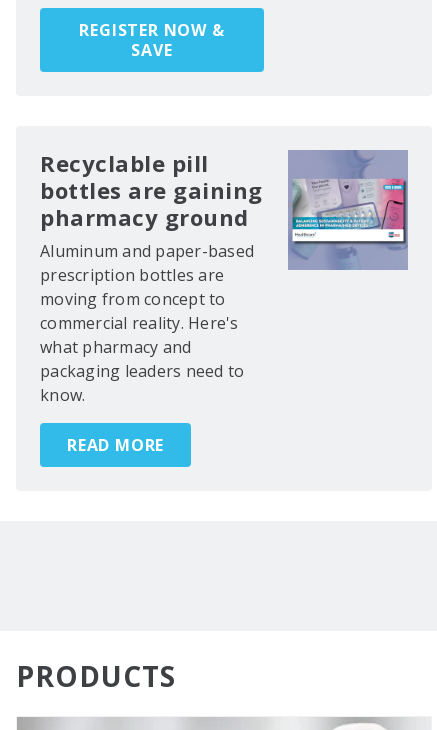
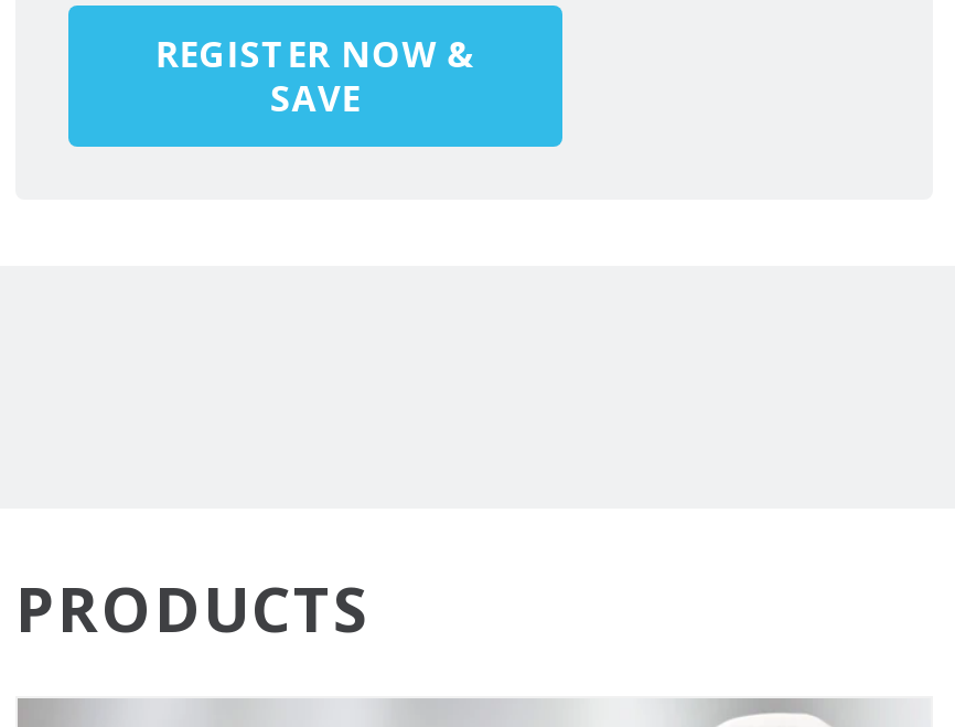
[40,148,409,456] [image] | Recyclable pill | bottles are gaining | pharmacy ground | Aluminum and paper-based | prescription bottles are | moving from concept to | commercial reality. Here's | what pharmacy and | packaging leaders need to | know. | READ MORE -> none

